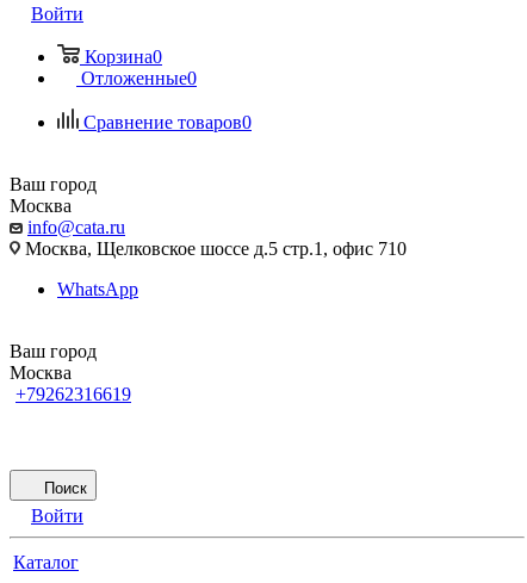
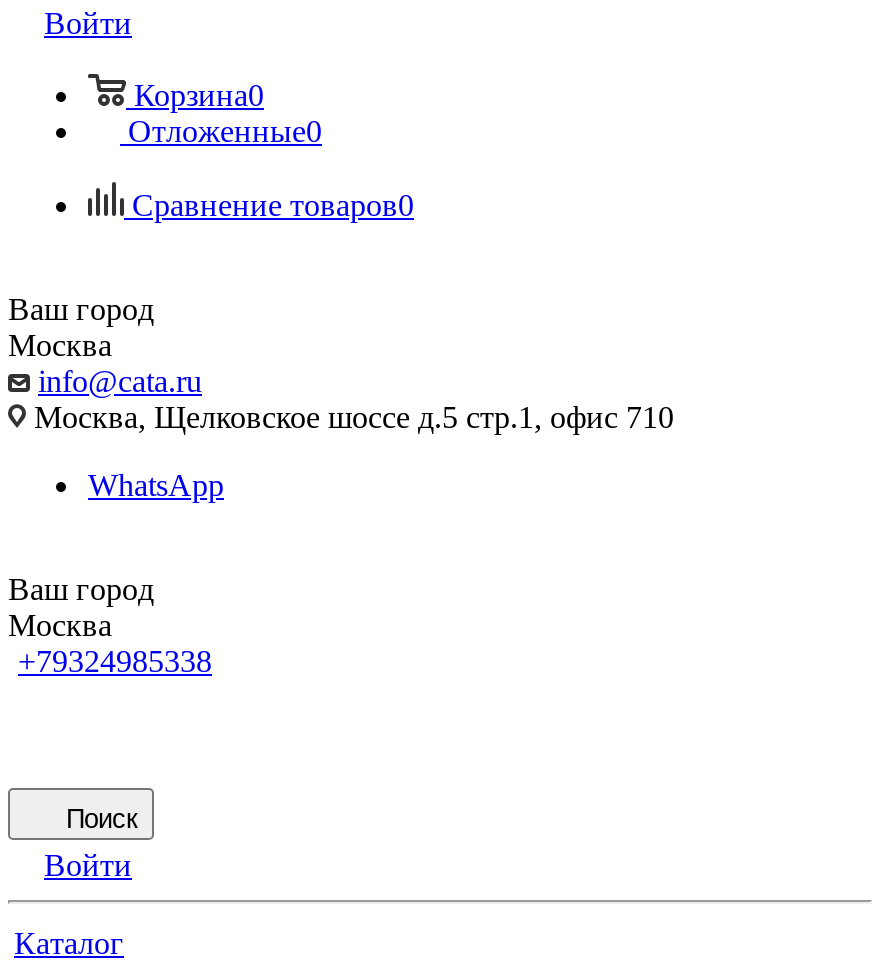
[15,384,131,404] +79262316619 -> [18,644,212,678] +79324985338

